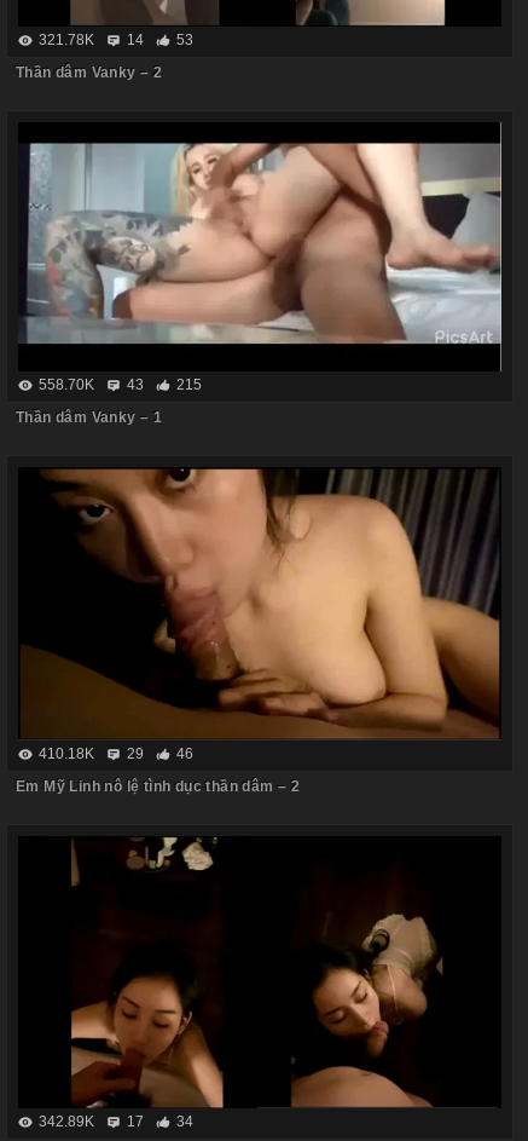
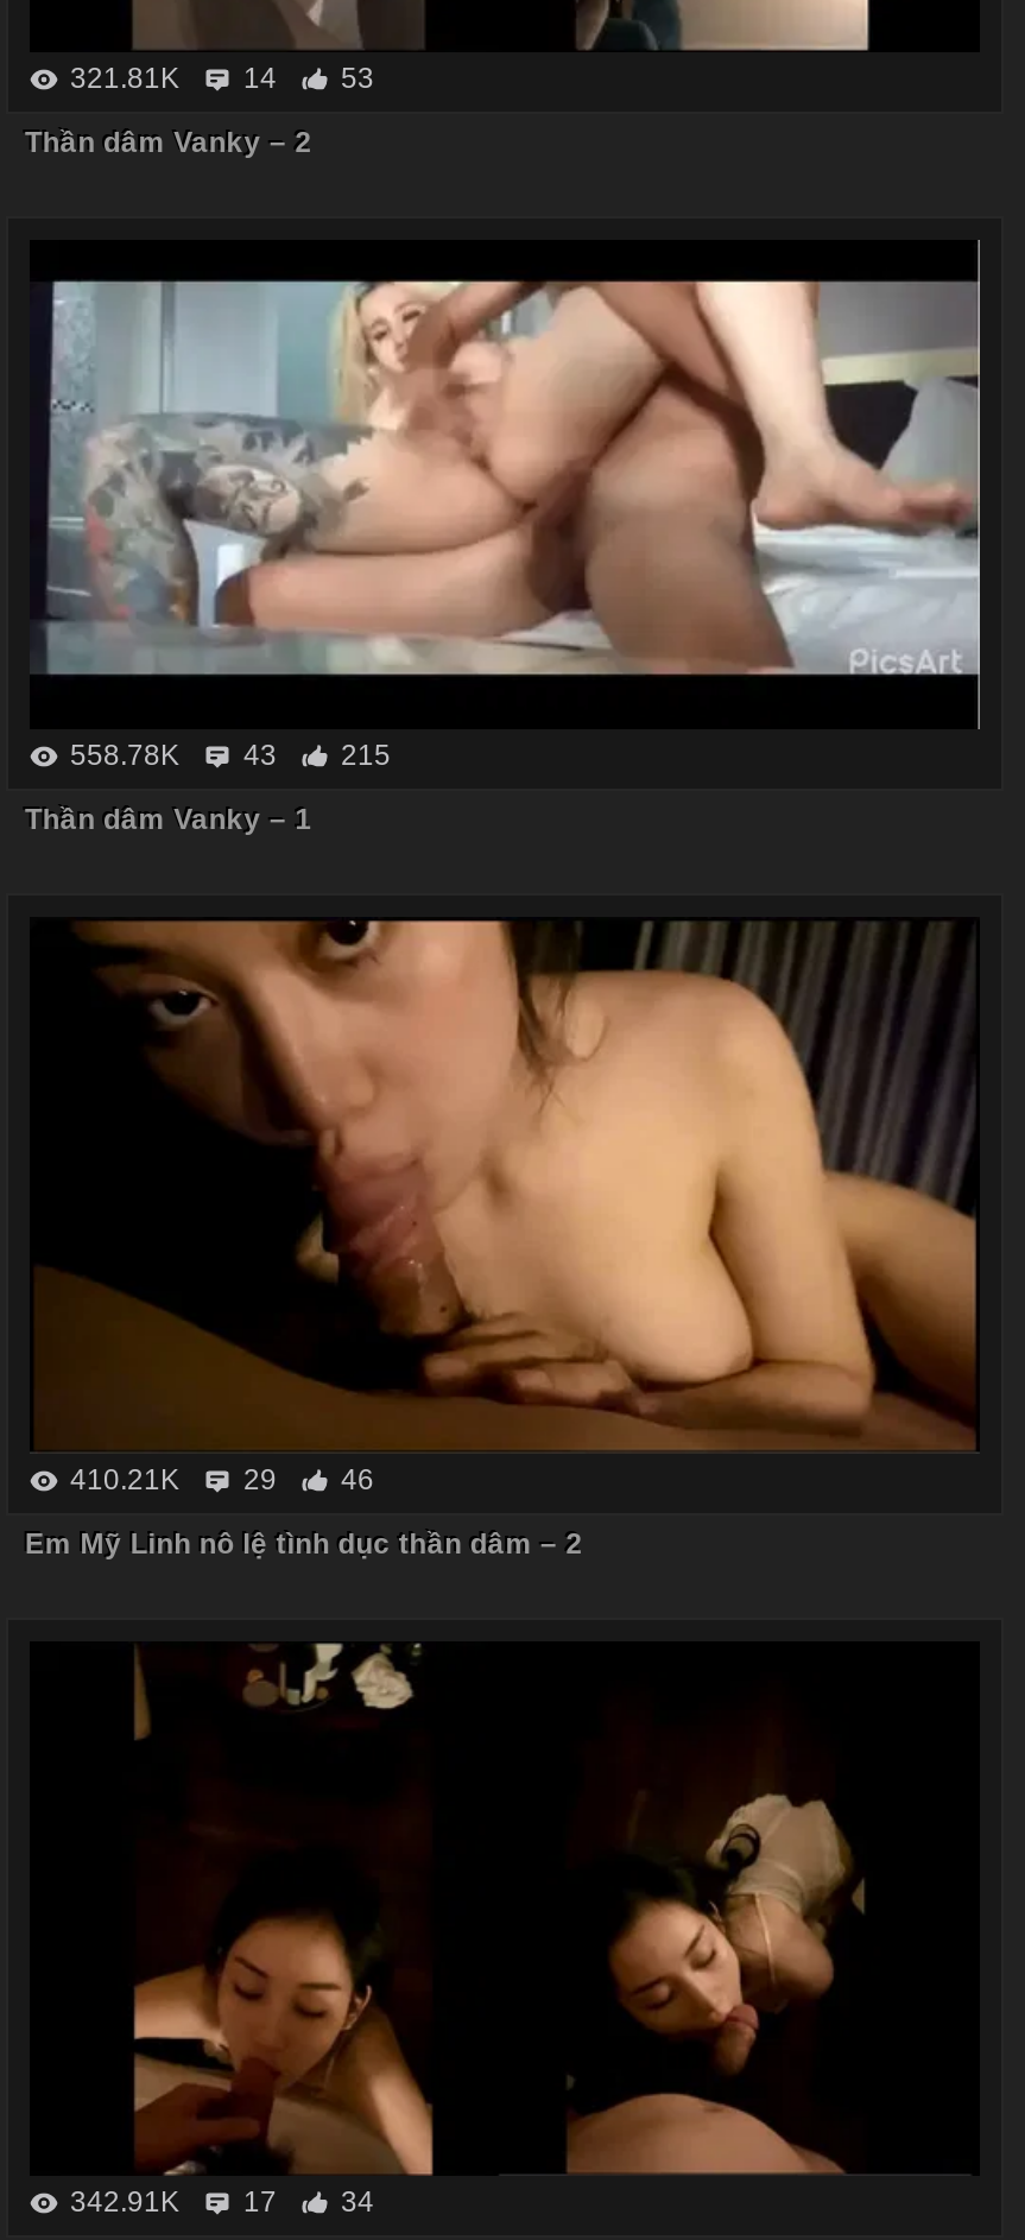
[39,31,193,48] 321.78K 14 53 -> [70,61,374,95] 321.81K 14 53
[39,377,202,393] 558.70K 43 215 -> [70,739,391,772] 558.78K 43 215
[39,746,193,763] 410.18K 29 46 -> [70,1464,374,1497] 410.21K 29 46
[39,1113,193,1130] 342.89K 17 34 -> [70,2186,374,2219] 342.91K 17 34

